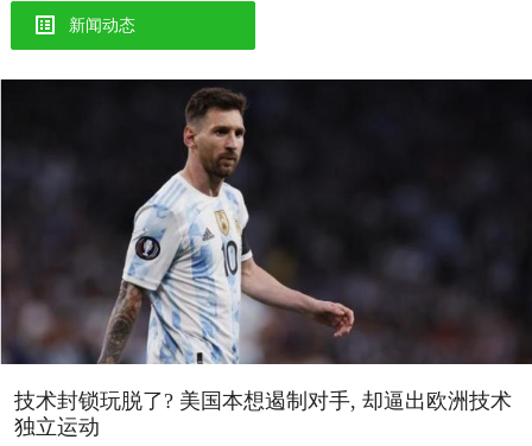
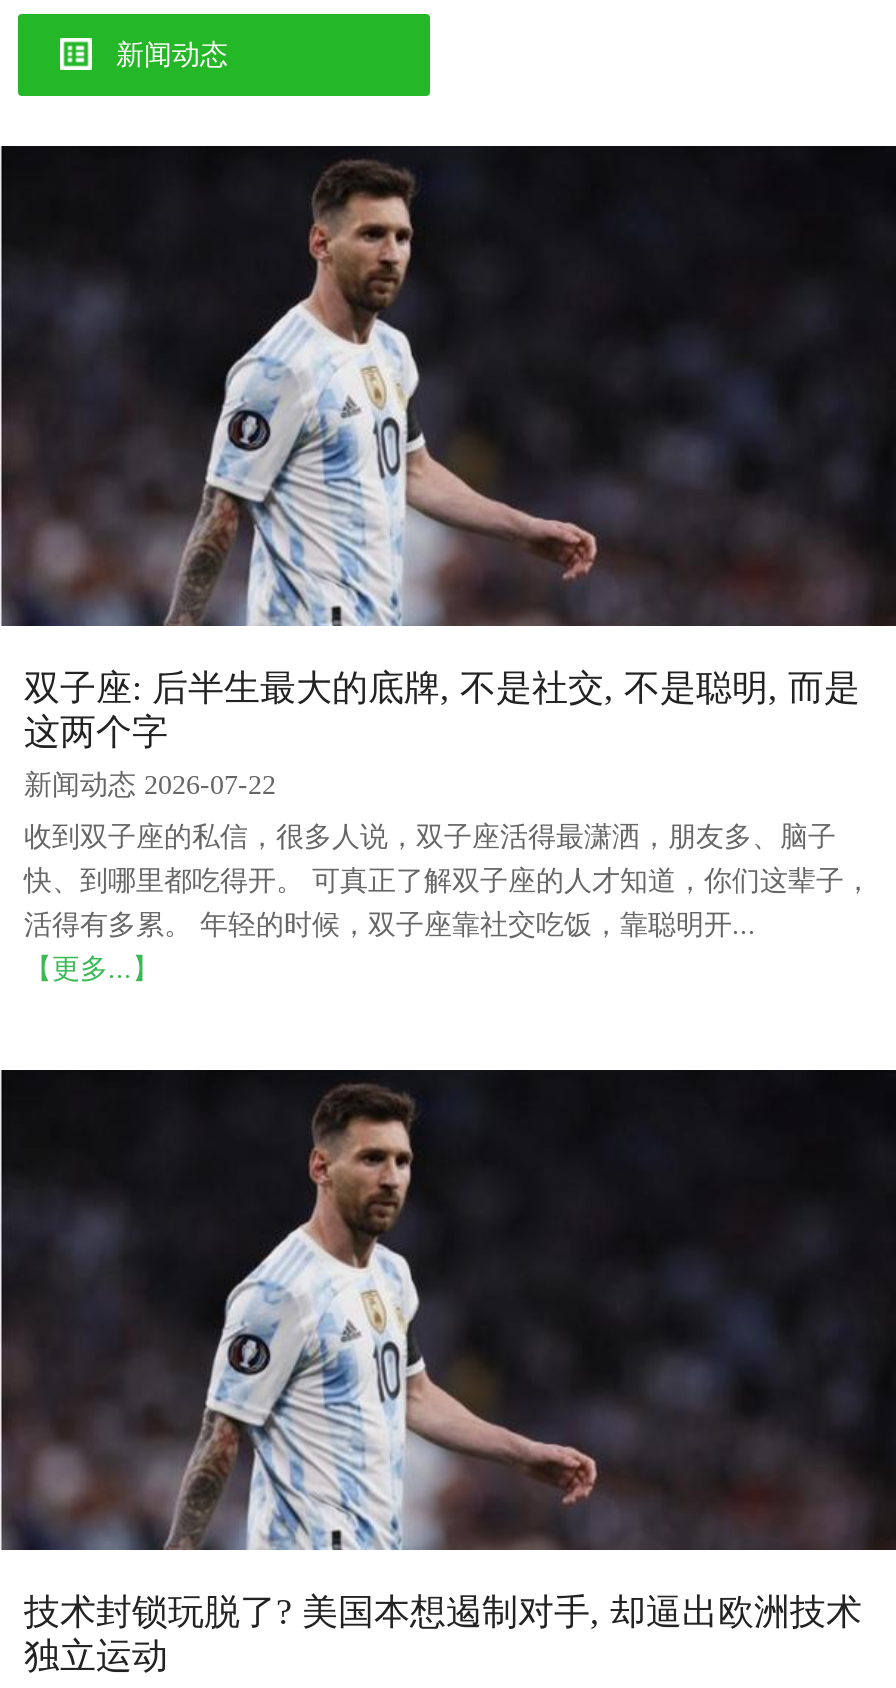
none -> [24,668,872,984] 双子座: 后半生最大的底牌, 不是社交, 不是聪明, 而是 | 这两个字 | 新闻动态 2026-07-22 | 收到双子座的私信，很多人说，双子座活得最潇洒，朋友多、脑子 | 快、到哪里都吃得开。 可真正了解双子座的人才知道，你们这辈子， | 活得有多累。 年轻的时候，双子座靠社交吃饭，靠聪明开... | 【更多...】

